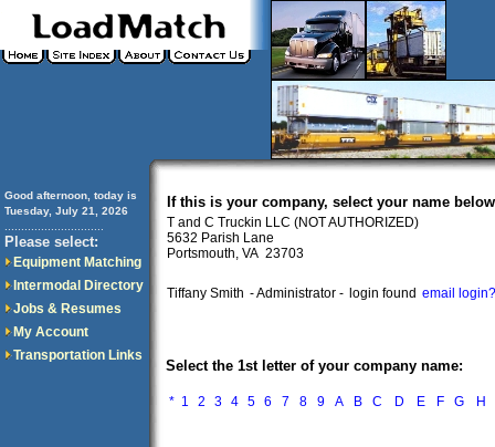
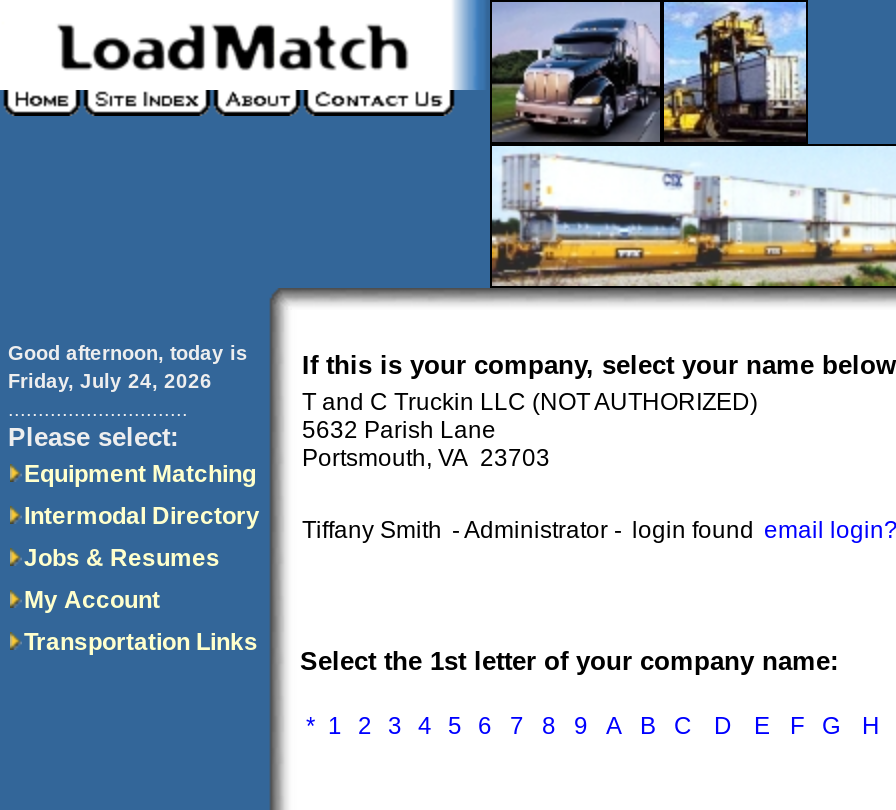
[4,205,128,217] Tuesday, July 21, 2026 -> [8,370,212,392] Friday, July 24, 2026

